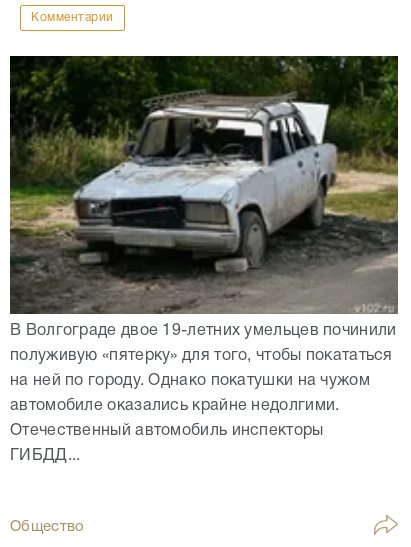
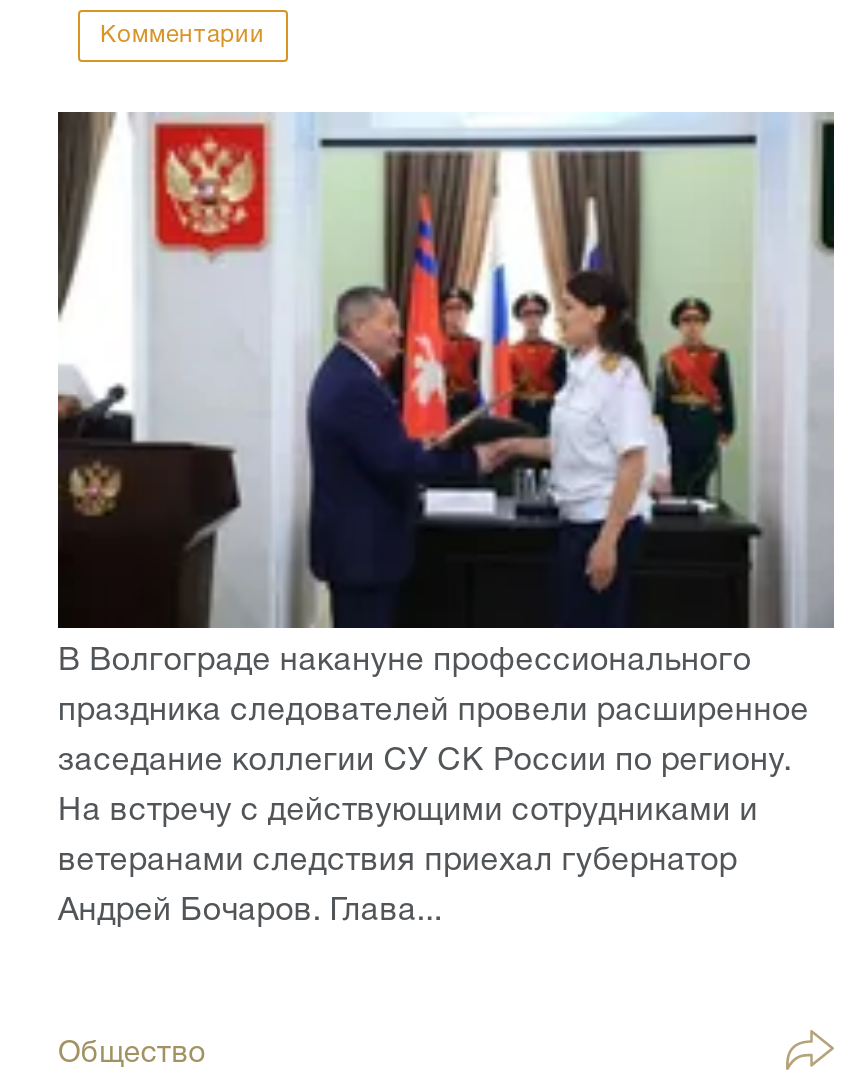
[9,55,399,338] [image] | В Волгограде двое 19-летних умельцев починили -> [56,110,834,675] [image] | В Волгограде накануне профессионального
[10,349,393,363] полуживую «пятерку» для того, чтобы покататься -> [58,697,809,725] праздника следователей провели расширенное
[10,374,370,388] на ней по городу. Однако покатушки на чужом -> [58,747,792,775] заседание коллегии СУ СК России по региону.
[10,399,339,413] автомобиле оказались крайне недолгими. -> [58,797,758,825] На встречу с действующими сотрудниками и
[10,424,323,438] Отечественный автомобиль инспекторы -> [58,847,737,875] ветеранами следствия приехал губернатор
[10,449,80,463] ГИБДД... -> [58,897,442,925] Андрей Бочаров. Глава...

